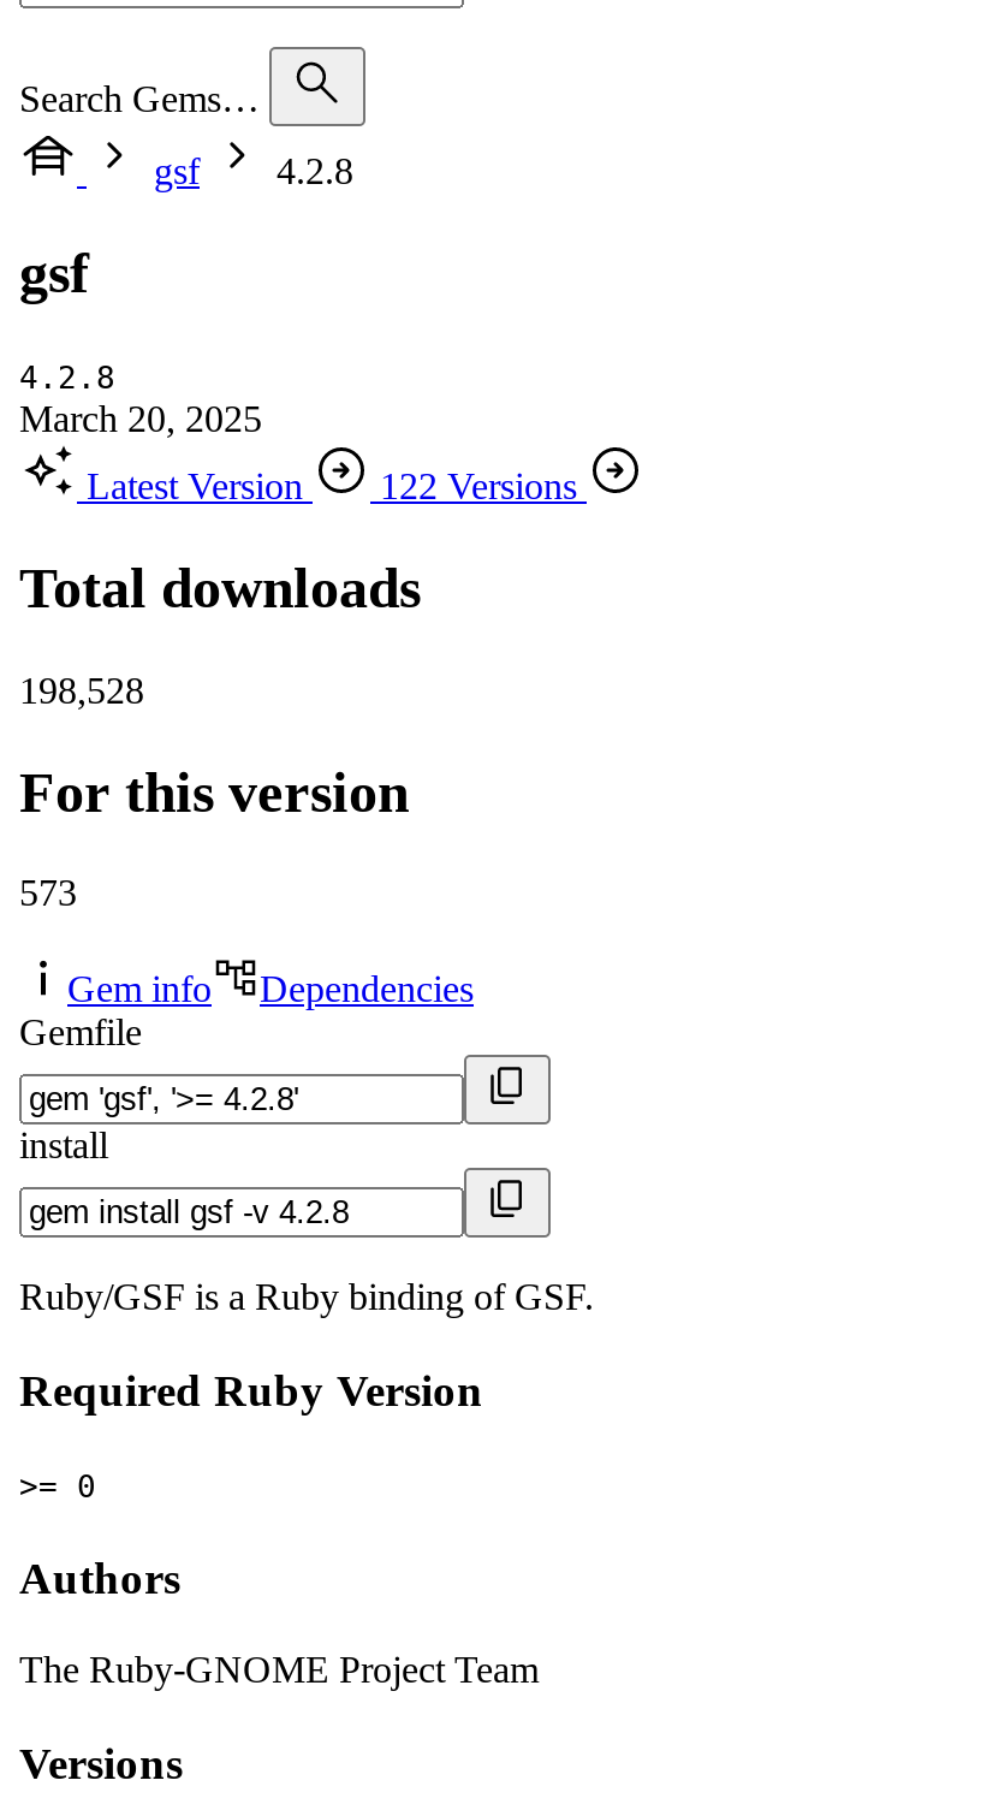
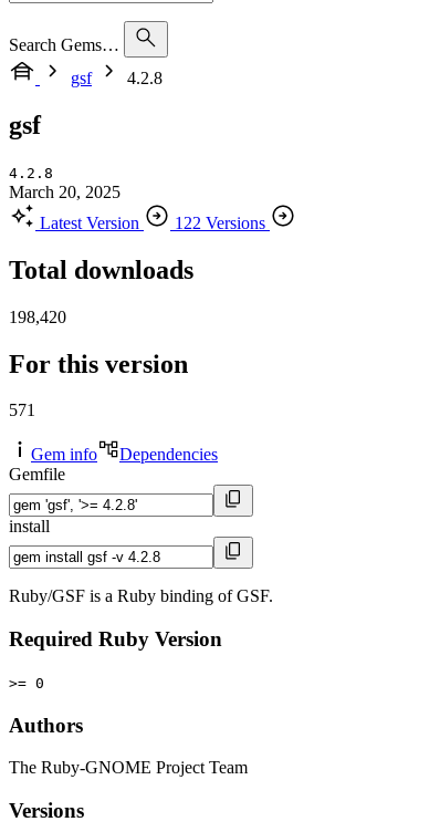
[19,669,144,710] 198,528 -> [9,307,66,326] 198,420
[19,873,77,914] 573 -> [9,401,35,420] 571

